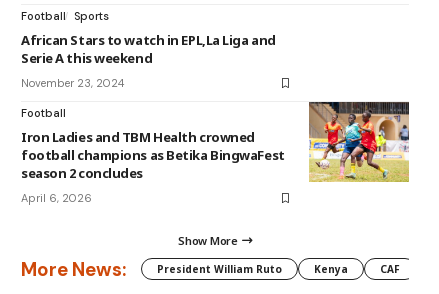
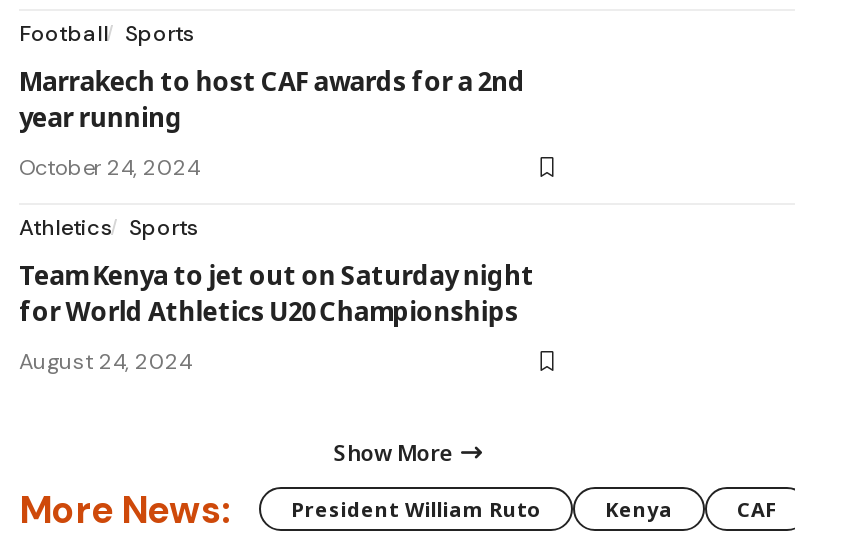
[21,31,276,67] African Stars to watch in EPL,La Liga and | Serie A this weekend -> [19,63,525,135] Marrakech to host CAF awards for a 2nd | year running
[21,76,124,90] November 23, 2024 -> [19,153,199,181] October 24, 2024
[21,106,285,182] Football | Iron Ladies and TBM Health crowned | football champions as Betika BingwaFest | season 2 concludes -> [19,213,534,329] Athletics Sports | Team Kenya to jet out on Saturday night | for World Athletics U20 Championships
[308,101,410,183] [image] -> none
[21,191,92,205] April 6, 2026 -> [19,347,191,375] August 24, 2024

